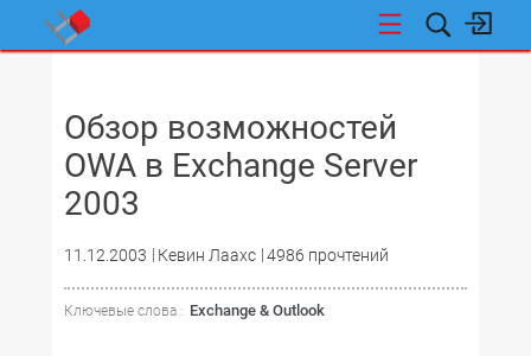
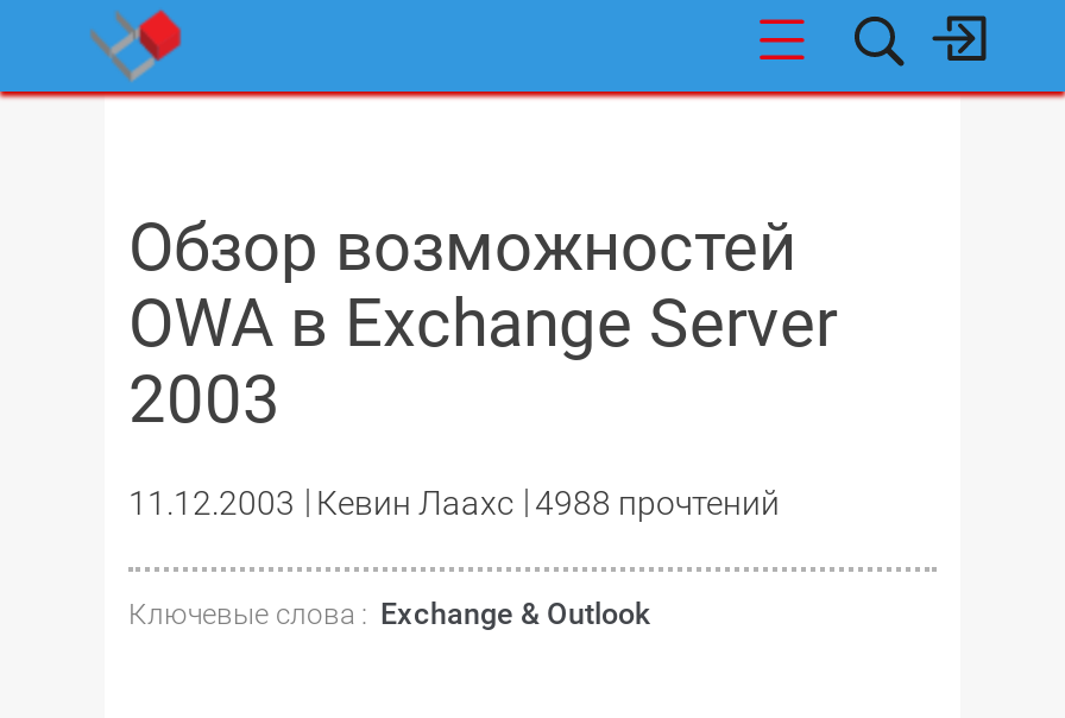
[64,246,389,265] 11.12.2003 Кевин Лаахс 4986 прочтений -> [128,484,780,522] 11.12.2003 Кевин Лаахс 4988 прочтений

